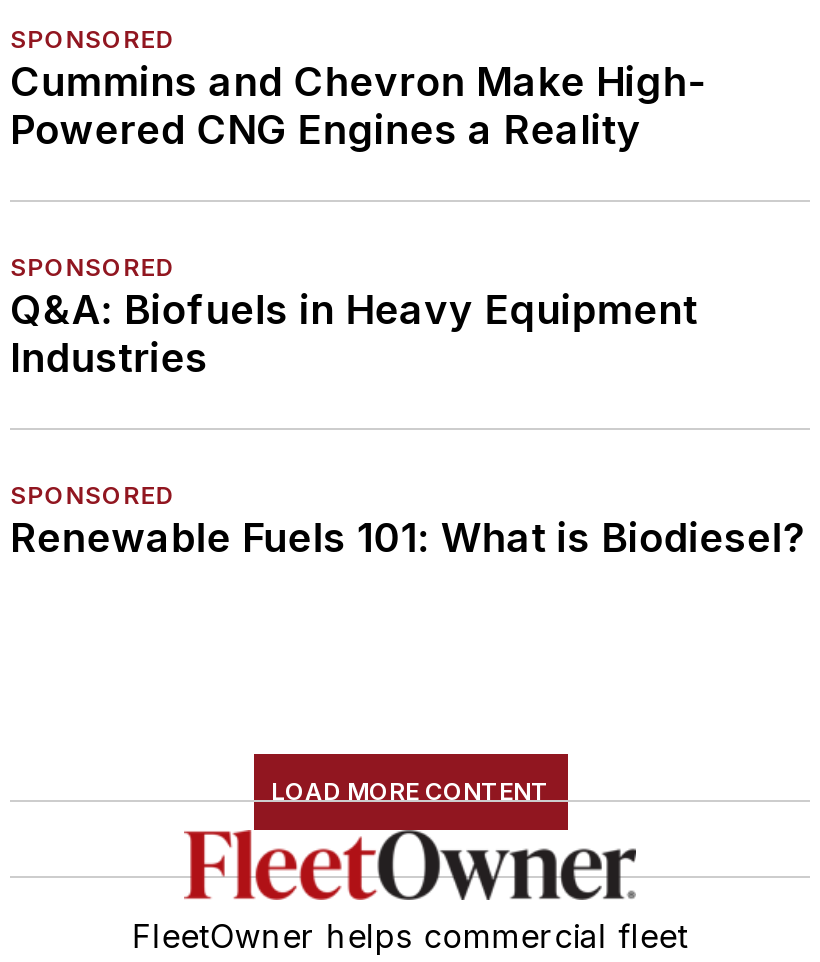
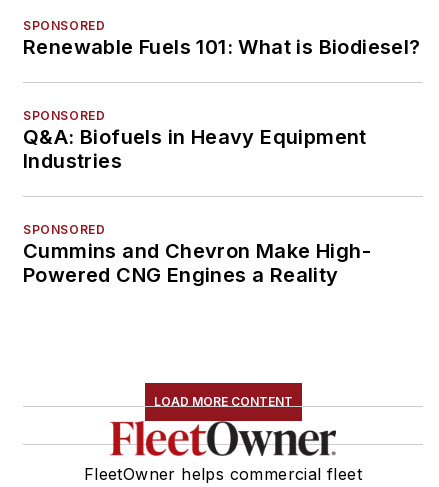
moved [10,58,706,154] -> [23,239,371,287]: Cummins and Chevron Make High- | Powered CNG Engines a Reality
moved [10,252,698,510] -> [23,108,367,237]: SPONSORED | Q&A: Biofuels in Heavy Equipment | Industries | SPONSORED
moved [10,514,805,562] -> [23,35,421,59]: Renewable Fuels 101: What is Biodiesel?

